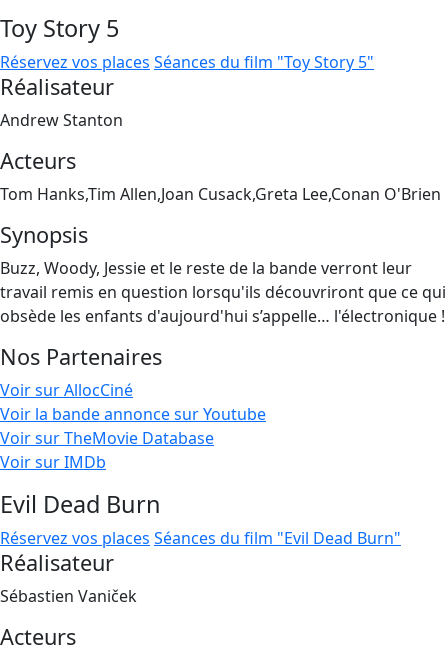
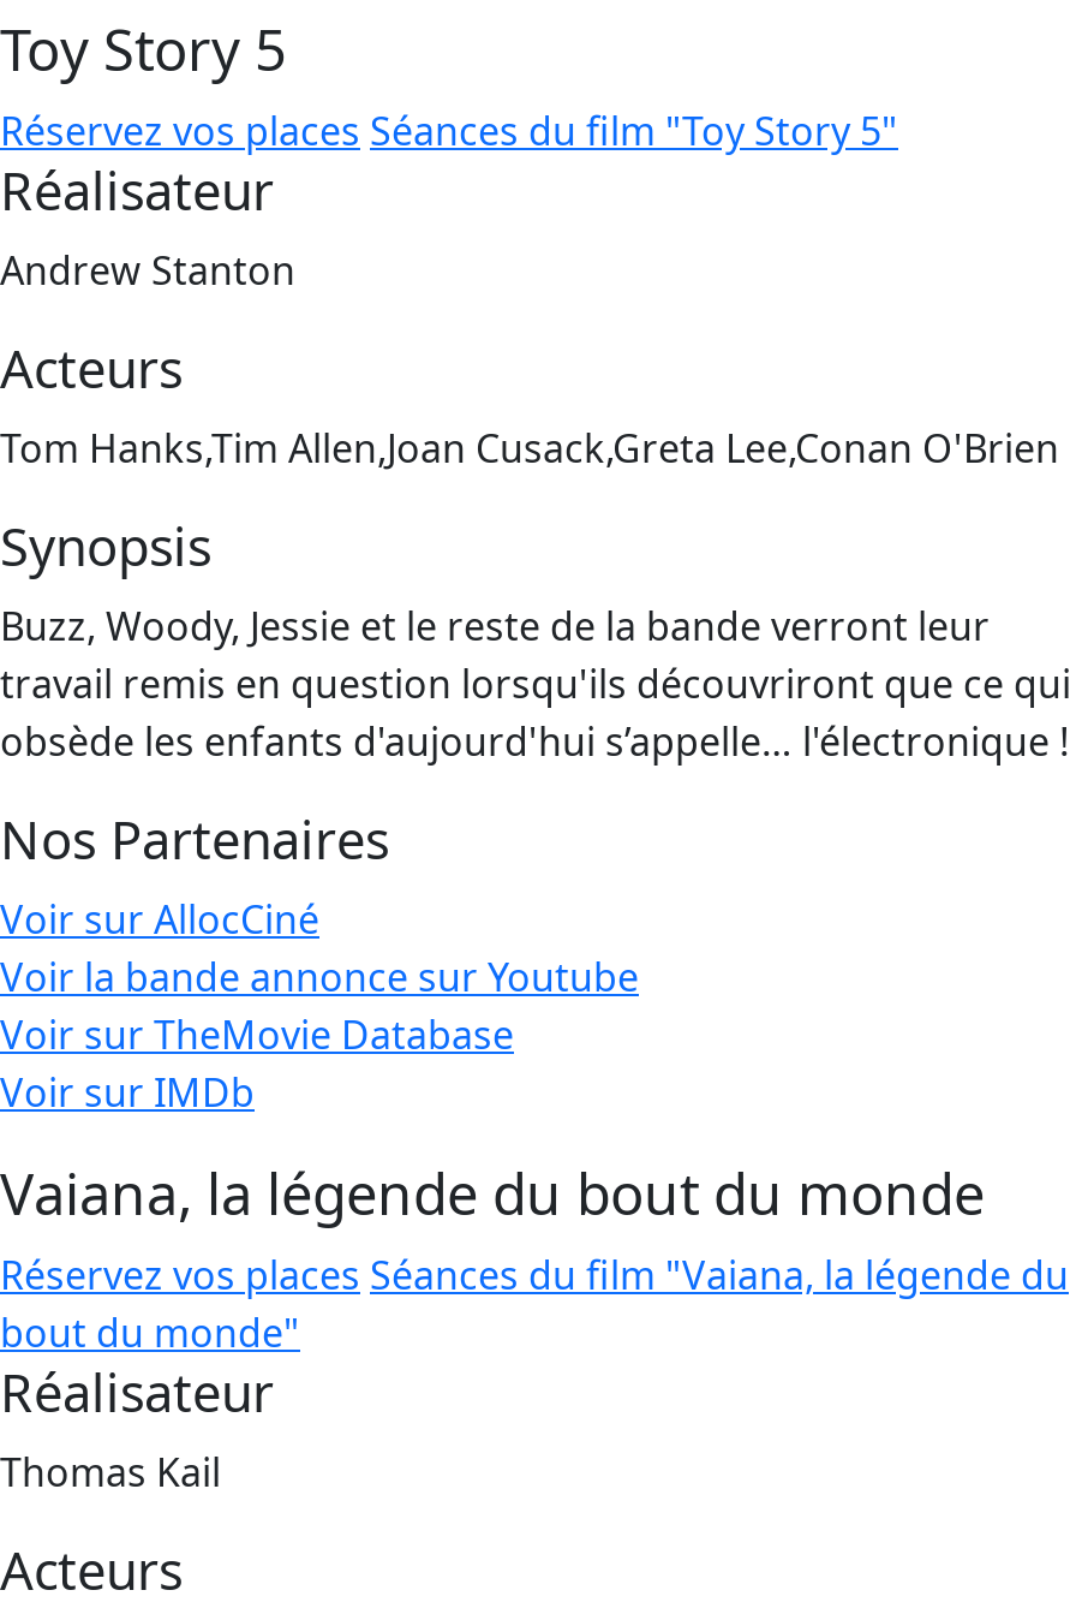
[0,488,401,549] Evil Dead Burn | Réservez vos places Séances du film "Evil Dead Burn" -> [0,1155,1069,1359] Vaiana, la légende du bout du monde | Réservez vos places Séances du film "Vaiana, la légende du | bout du monde"
[0,585,137,607] Sébastien Vaniček -> [0,1446,221,1499] Thomas Kail

